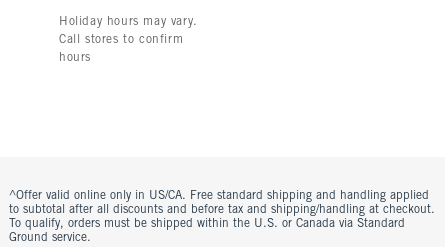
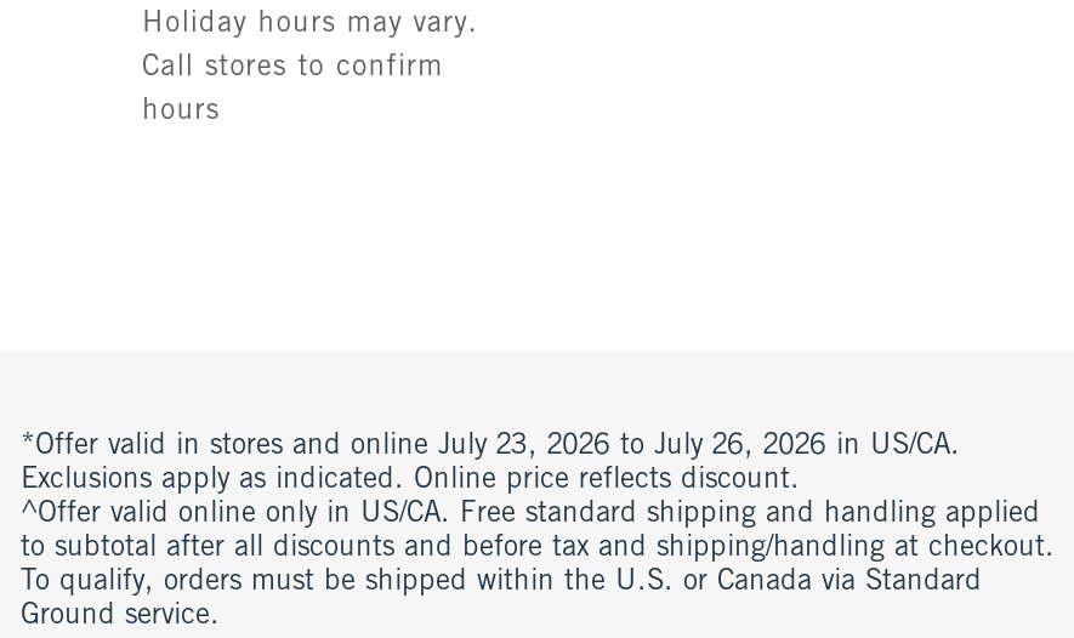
none -> [21,432,960,495] *Offer valid in stores and online July 23, 2026 to July 26, 2026 in US/CA. | Exclusions apply as indicated. Online price reflects discount.

